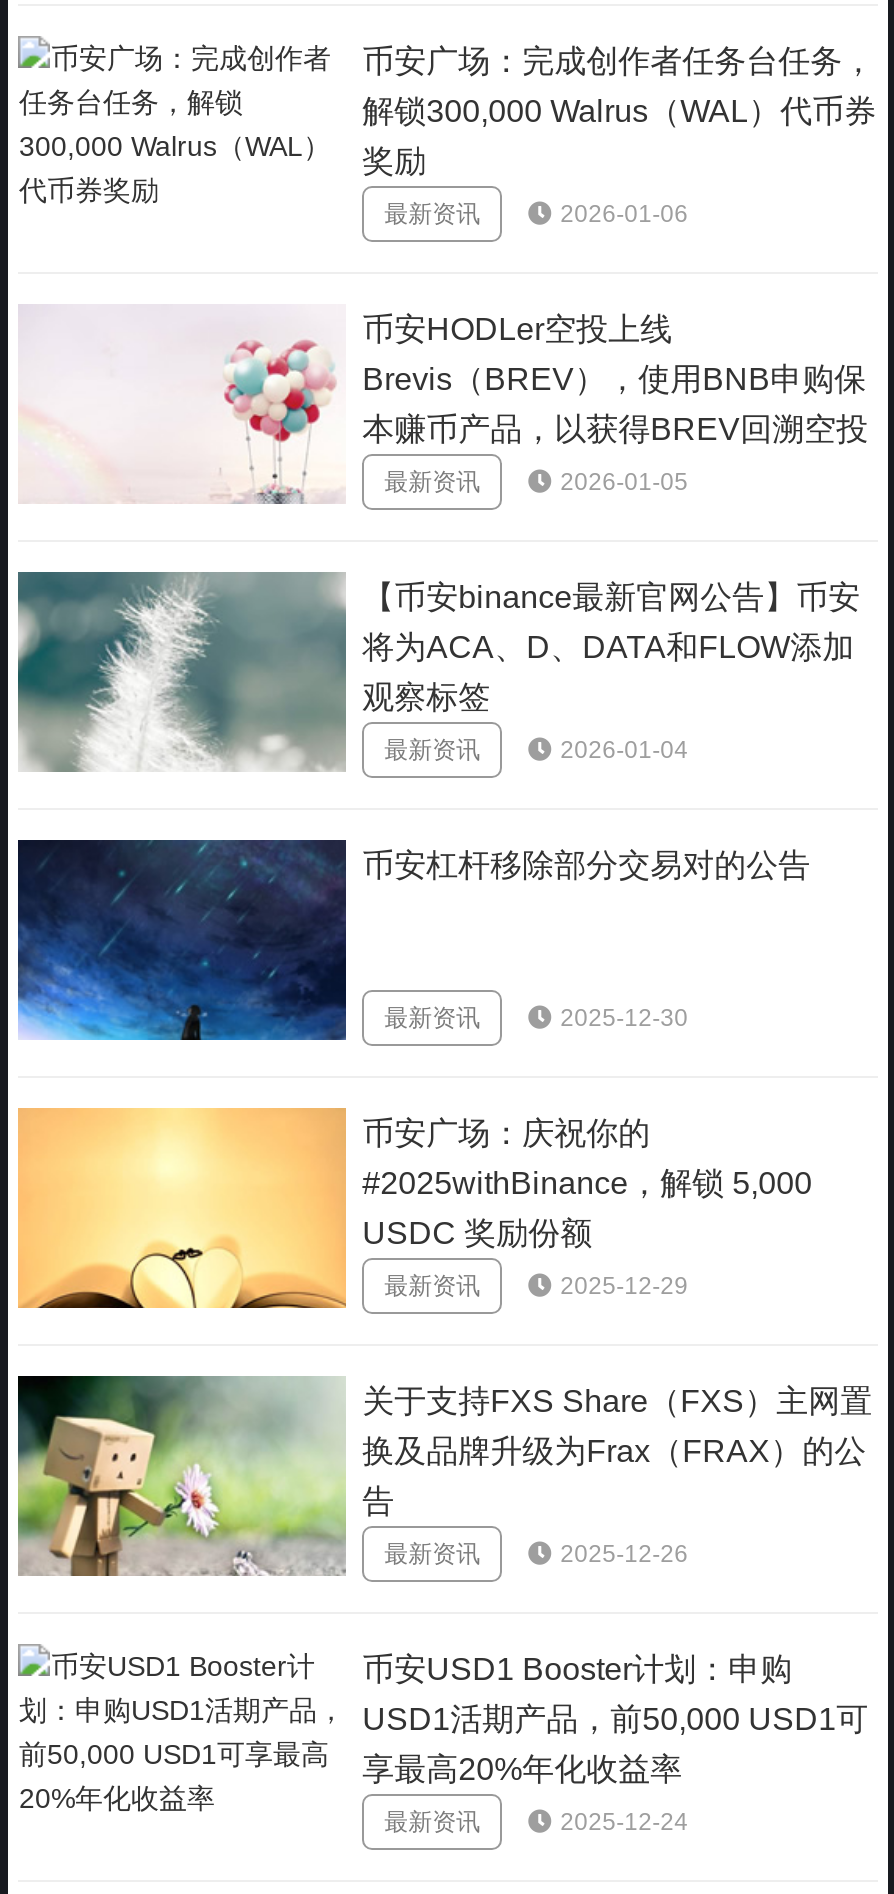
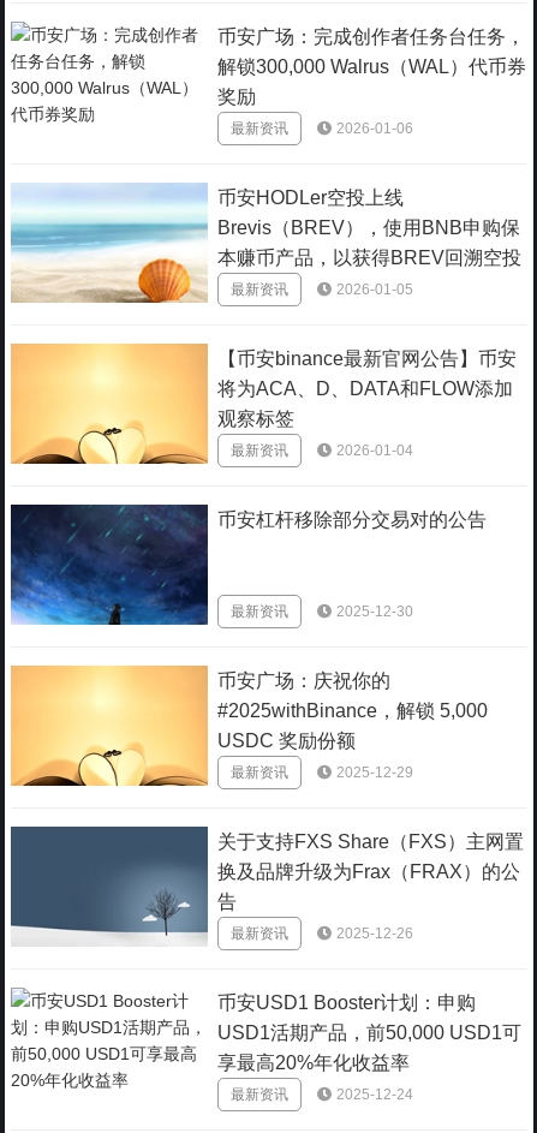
[18,306,346,506] [image] -> [10,183,209,304] [image]
[16,570,348,772] [image] -> [10,342,209,465] [image]
[16,1374,346,1578] [image] -> [10,825,209,947] [image]

